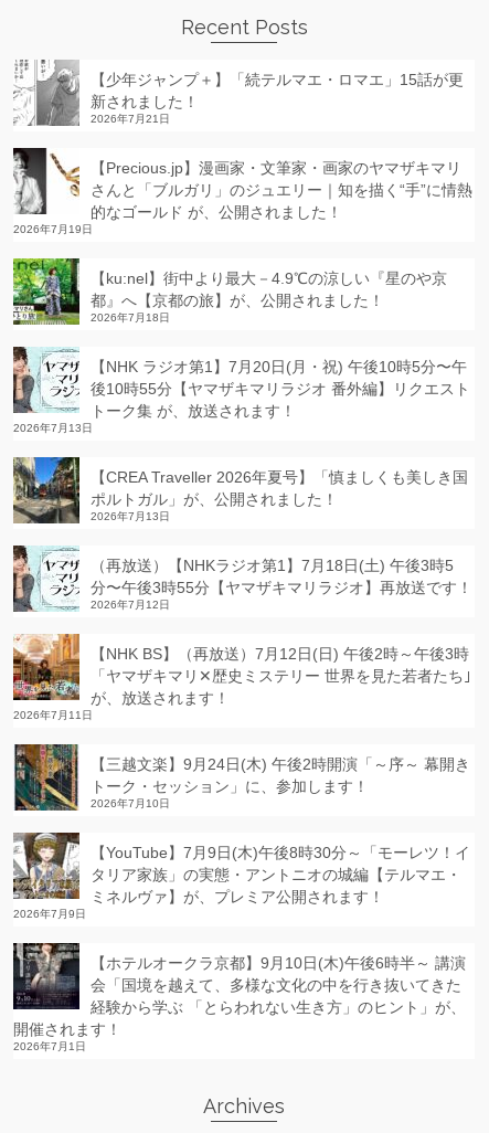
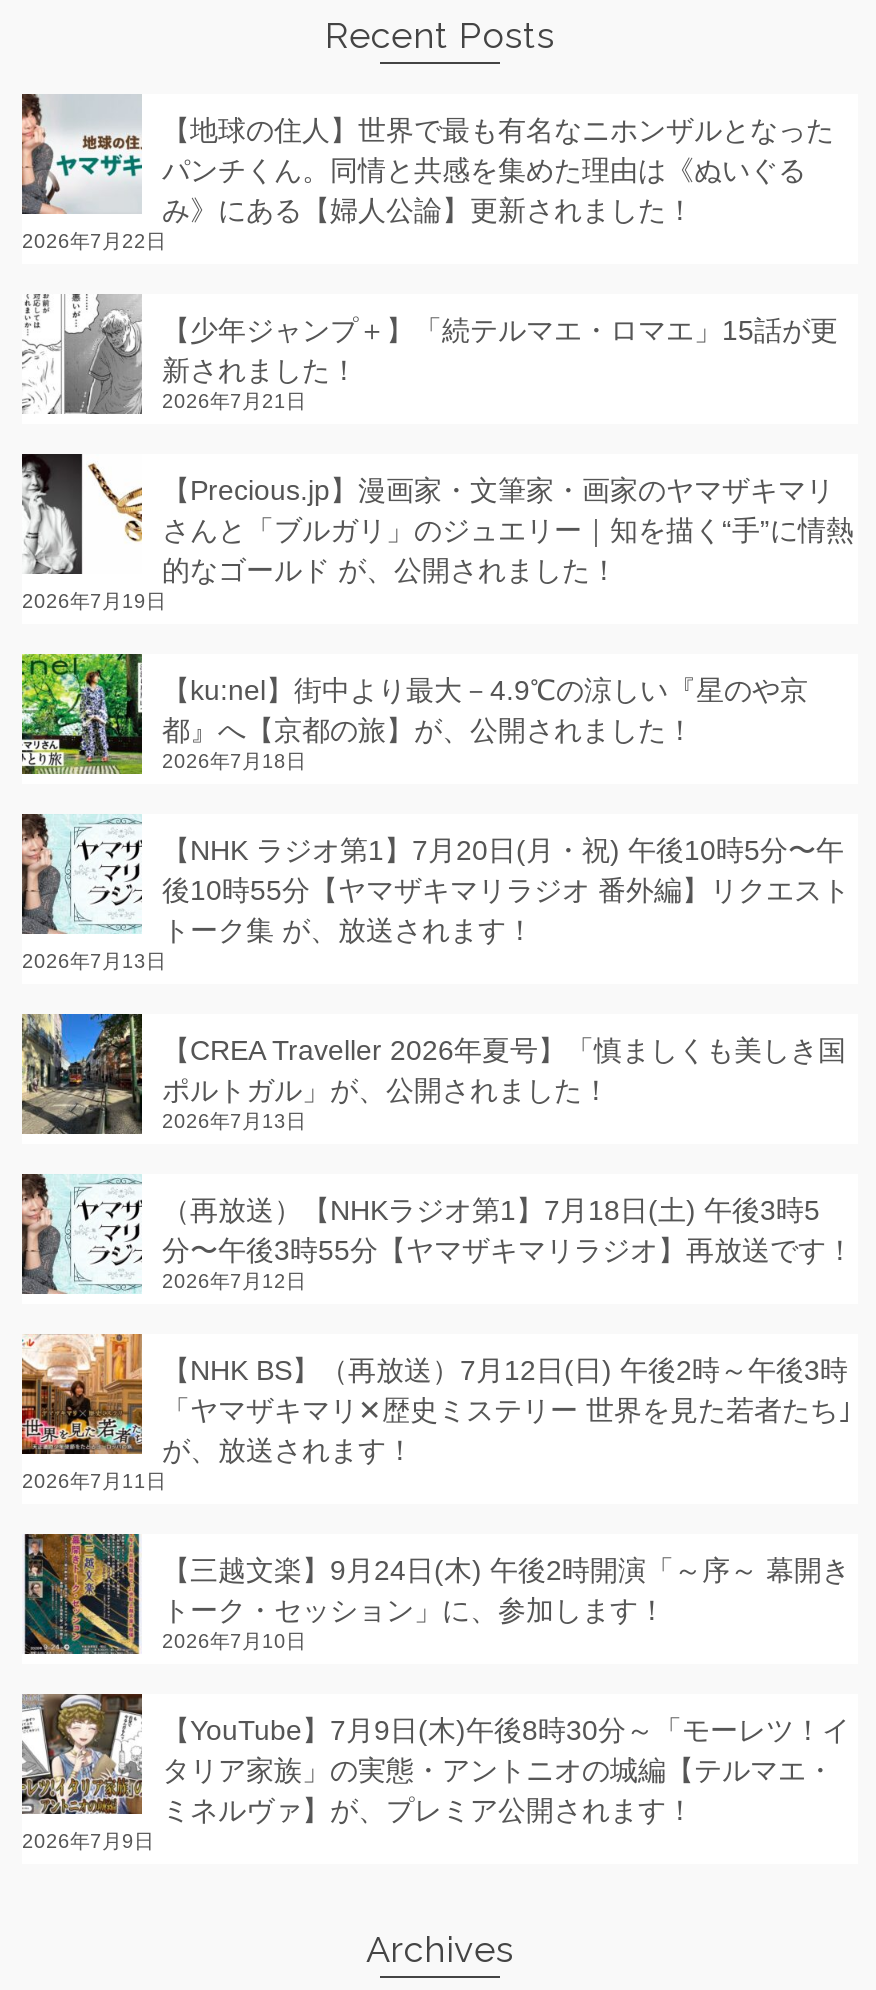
none -> [20,92,834,252] [image] | 【地球の住人】世界で最も有名なニホンザルとなった | パンチくん。同情と共感を集めた理由は《ぬいぐる | み》にある【婦人公論】更新されました！ | 2026年7月22日
moved [11,71,472,920] -> [18,314,854,1852]: [image] | 【少年ジャンプ＋】「続テルマエ・ロマエ」15話が更 | 新されました！ | ... | ミネルヴァ】が、プレミア公開されます！ | 2026年7月9日
[12,942,466,1052] [image] | 【ホテルオークラ京都】9月10日(木)午後6時半～ 講演 | 会「国境を越えて、多様な文化の中を行き抜いてきた | 経験から学ぶ 「とらわれない生き方」のヒント」が、 | 開催されます！ | 2026年7月1日 -> none

